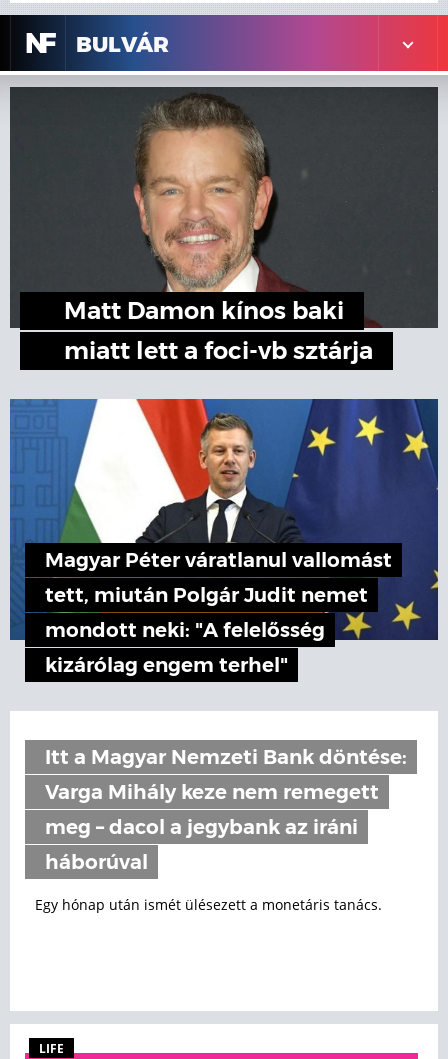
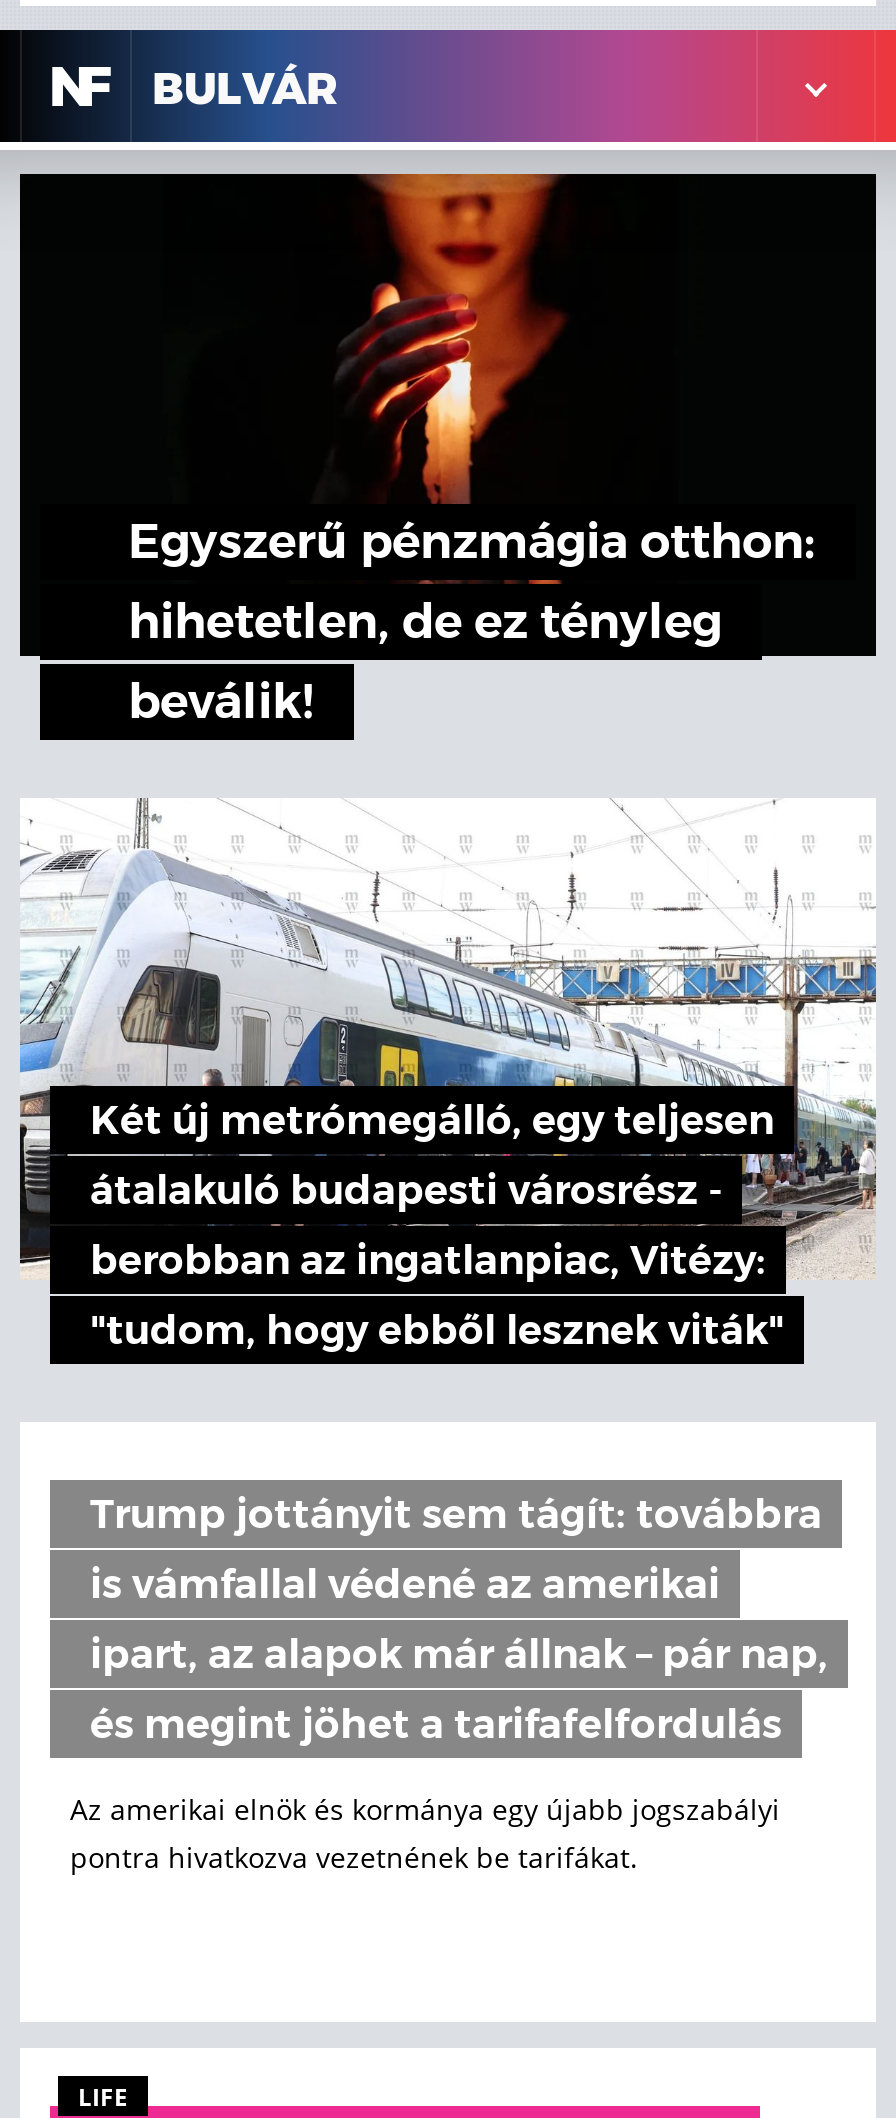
[10,86,438,371] [image] | Matt Damon kínos baki | miatt lett a foci-vb sztárja -> [22,172,874,740] [image] | Egyszerű pénzmágia otthon: | hihetetlen, de ez tényleg | beválik!
[9,398,439,676] [image] | Magyar Péter váratlanul vallomást | tett, miután Polgár Judit nemet | mondott neki: "A felelősség | kizárólag engem terhel" -> [18,798,876,1352] [image] | Két új metrómegálló, egy teljesen | átalakuló budapesti városrész - | berobban az ingatlanpiac, Vitézy: | "tudom, hogy ebből lesznek viták"
[35,748,407,914] Itt a Magyar Nemzeti Bank döntése: | Varga Mihály keze nem remegett | meg – dacol a jegybank az iráni | háborúval | Egy hónap után ismét ülésezett a monetáris tanács. -> [70,1496,828,1876] Trump jottányit sem tágít: továbbra | is vámfallal védené az amerikai | ipart, az alapok már állnak – pár nap, | és megint jöhet a tarifafelfordulás | Az amerikai elnök és kormánya egy újabb jogszabályi | pontra hivatkozva vezetnének be tarifákat.

